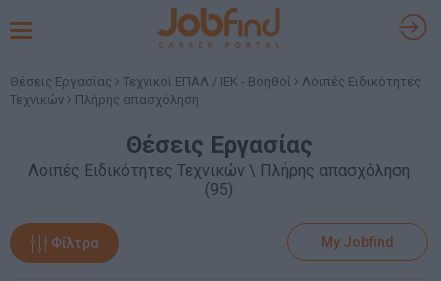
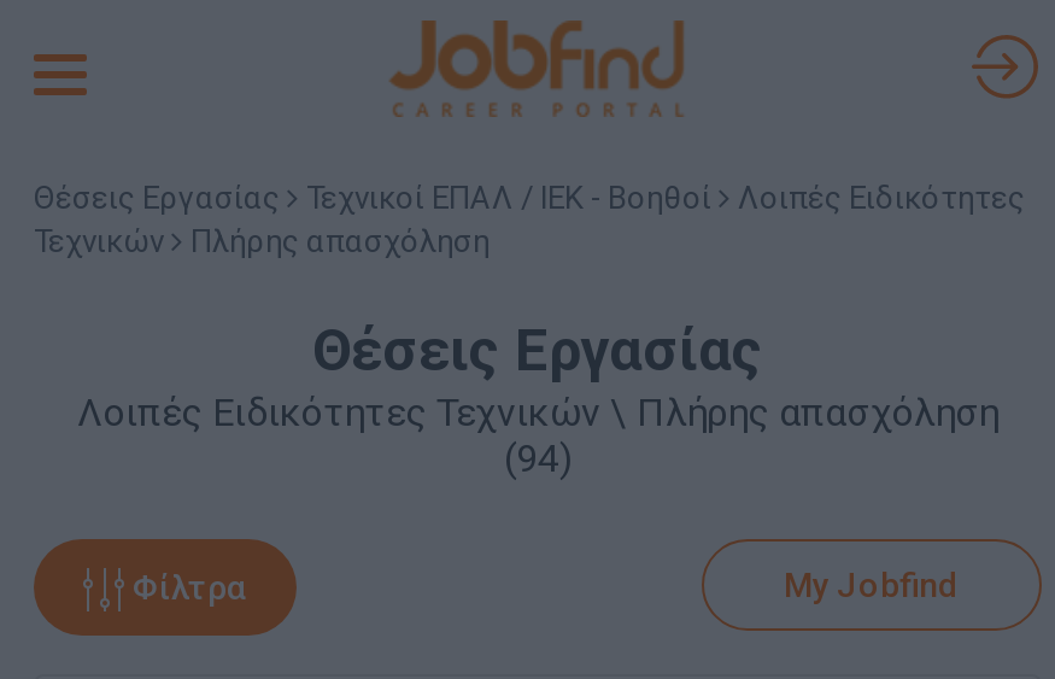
[205,180,233,199] (95) -> [504,435,572,481] (94)

